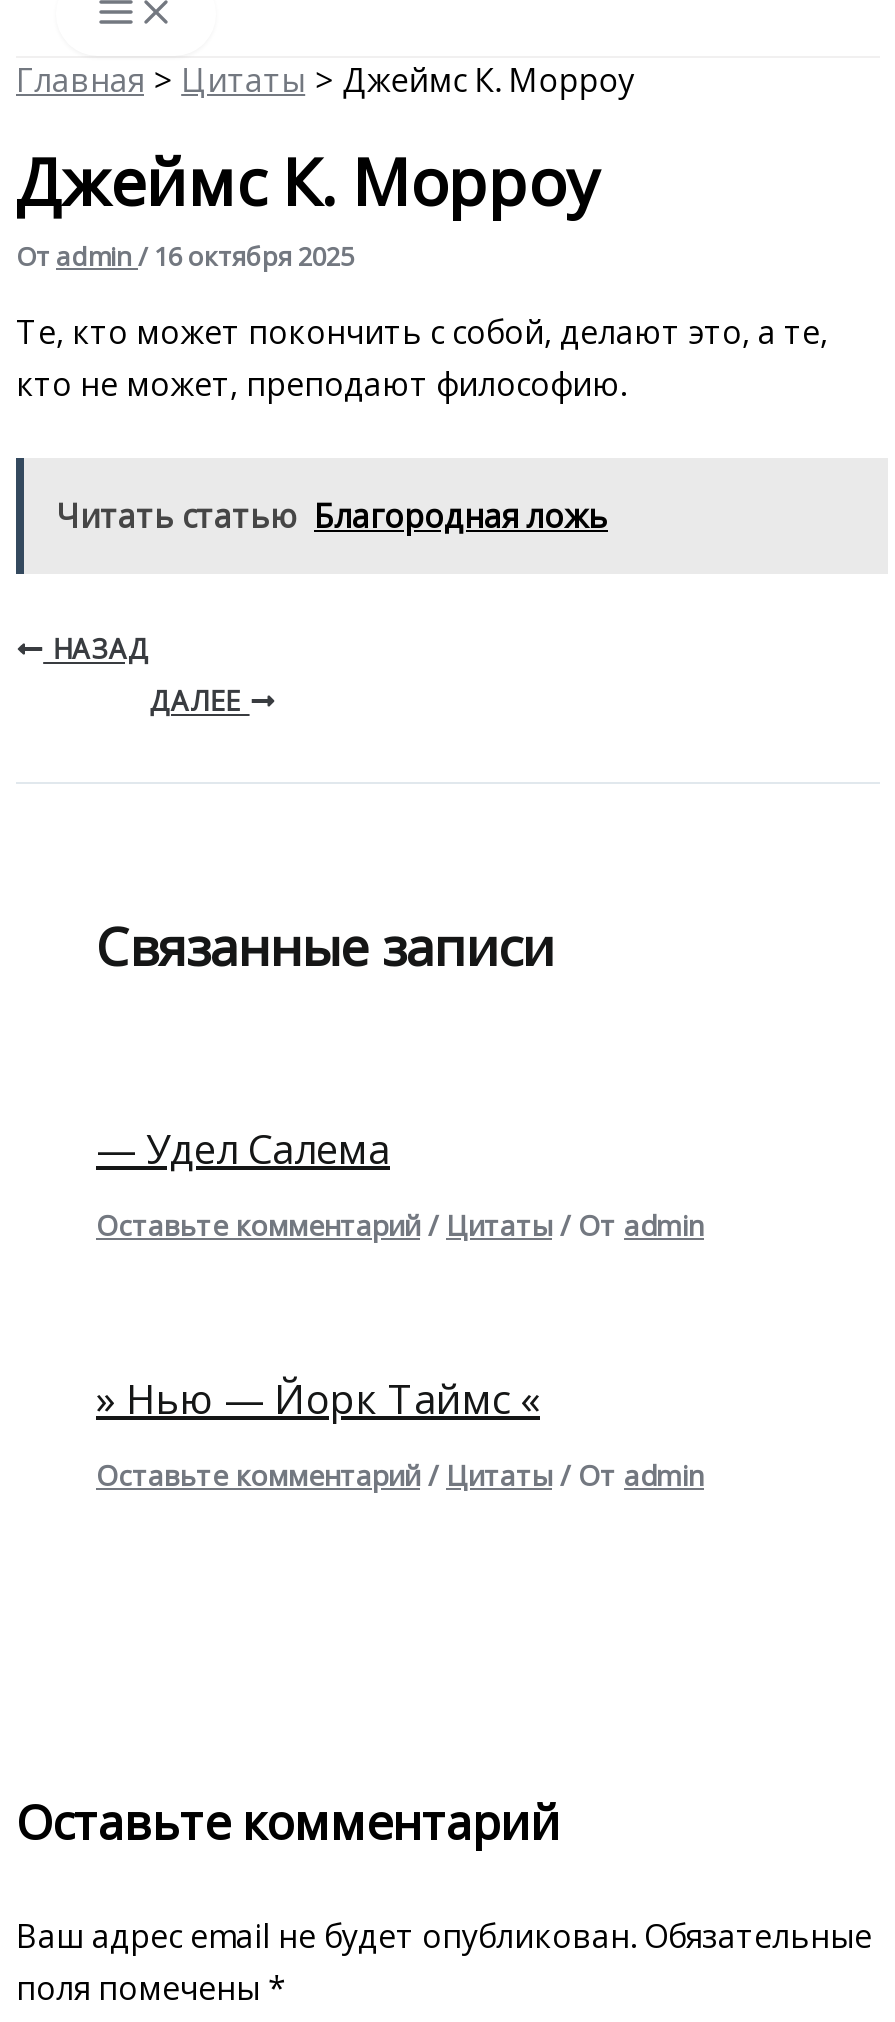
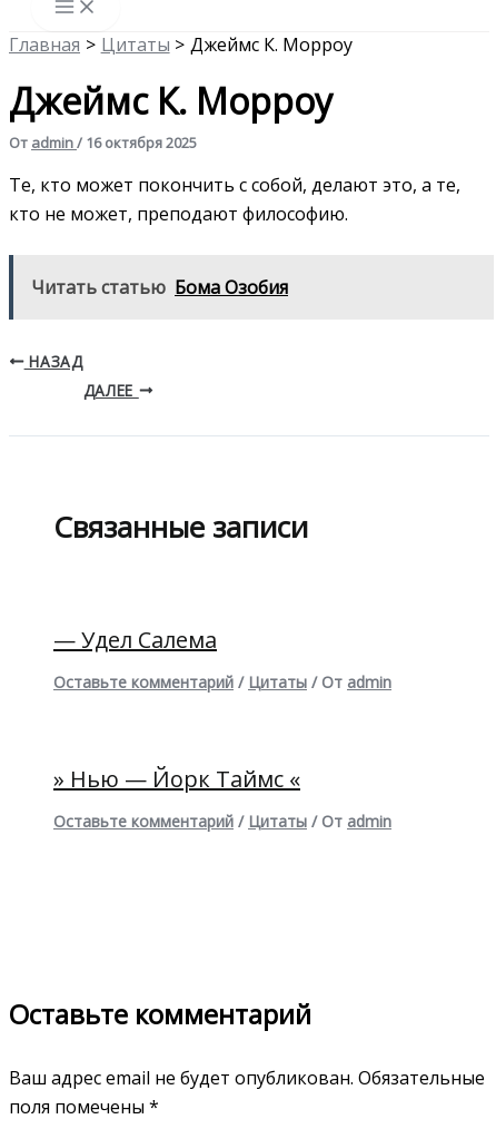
[56,493,608,537] Читать статью Благородная ложь -> [31,274,288,299] Читать статью Бома Озобия

